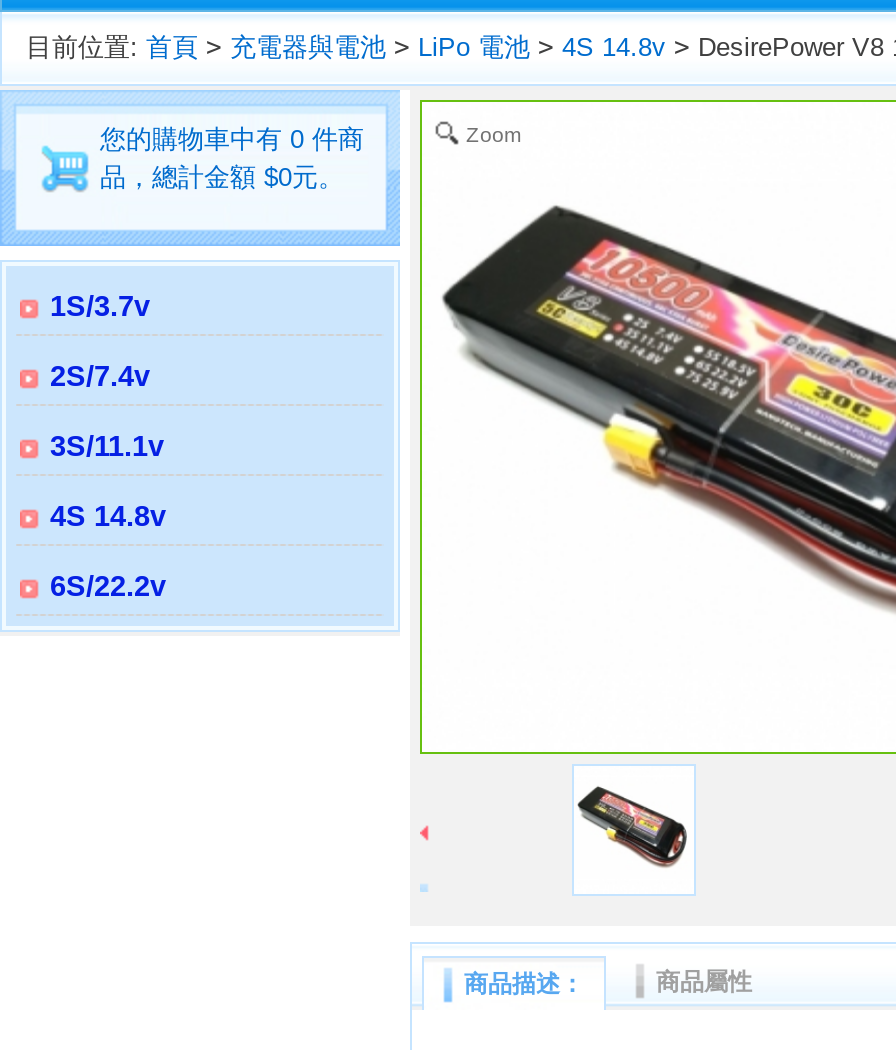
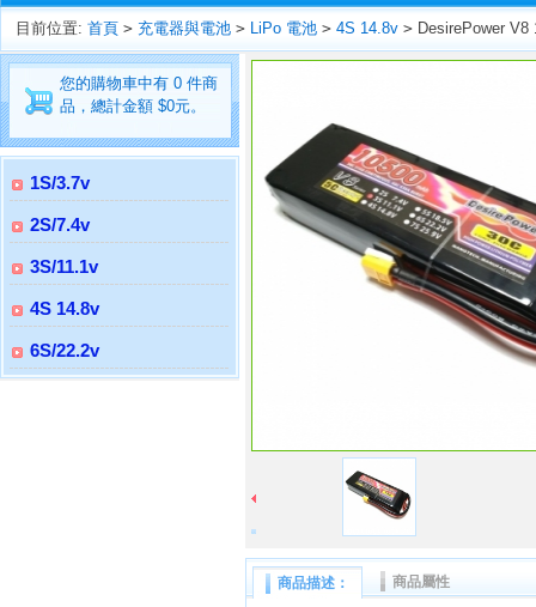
[466,122,522,146] Zoom -> none

